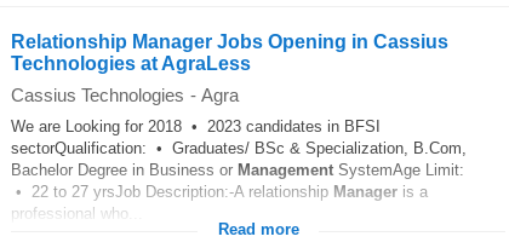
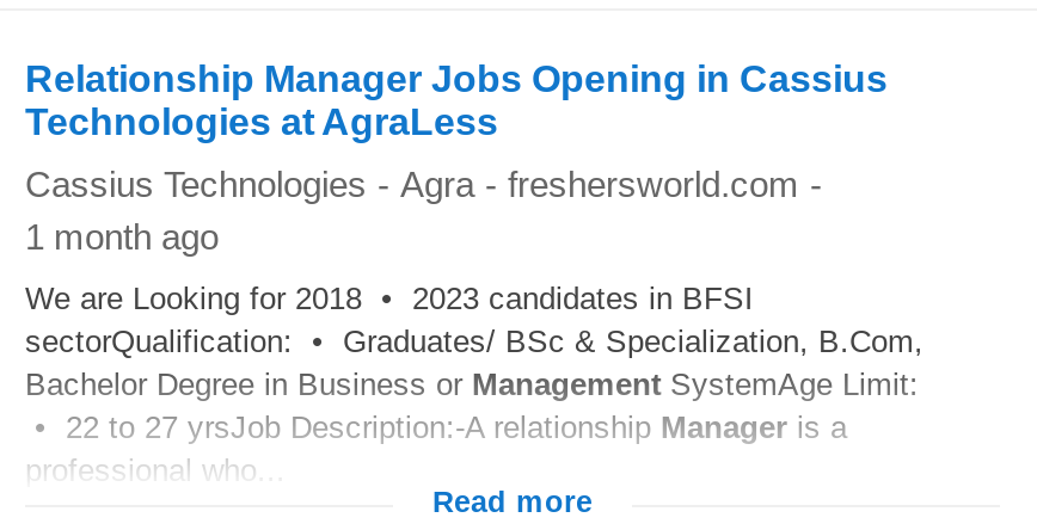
[11,85,239,105] Cassius Technologies - Agra -> [25,164,822,257] Cassius Technologies - Agra - freshersworld.com - | 1 month ago

